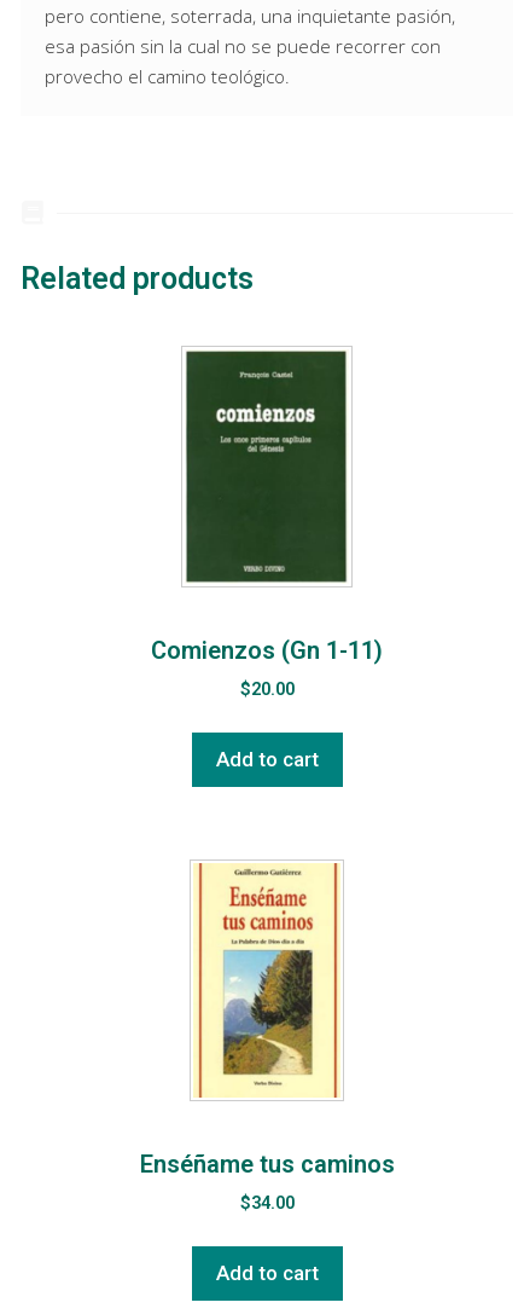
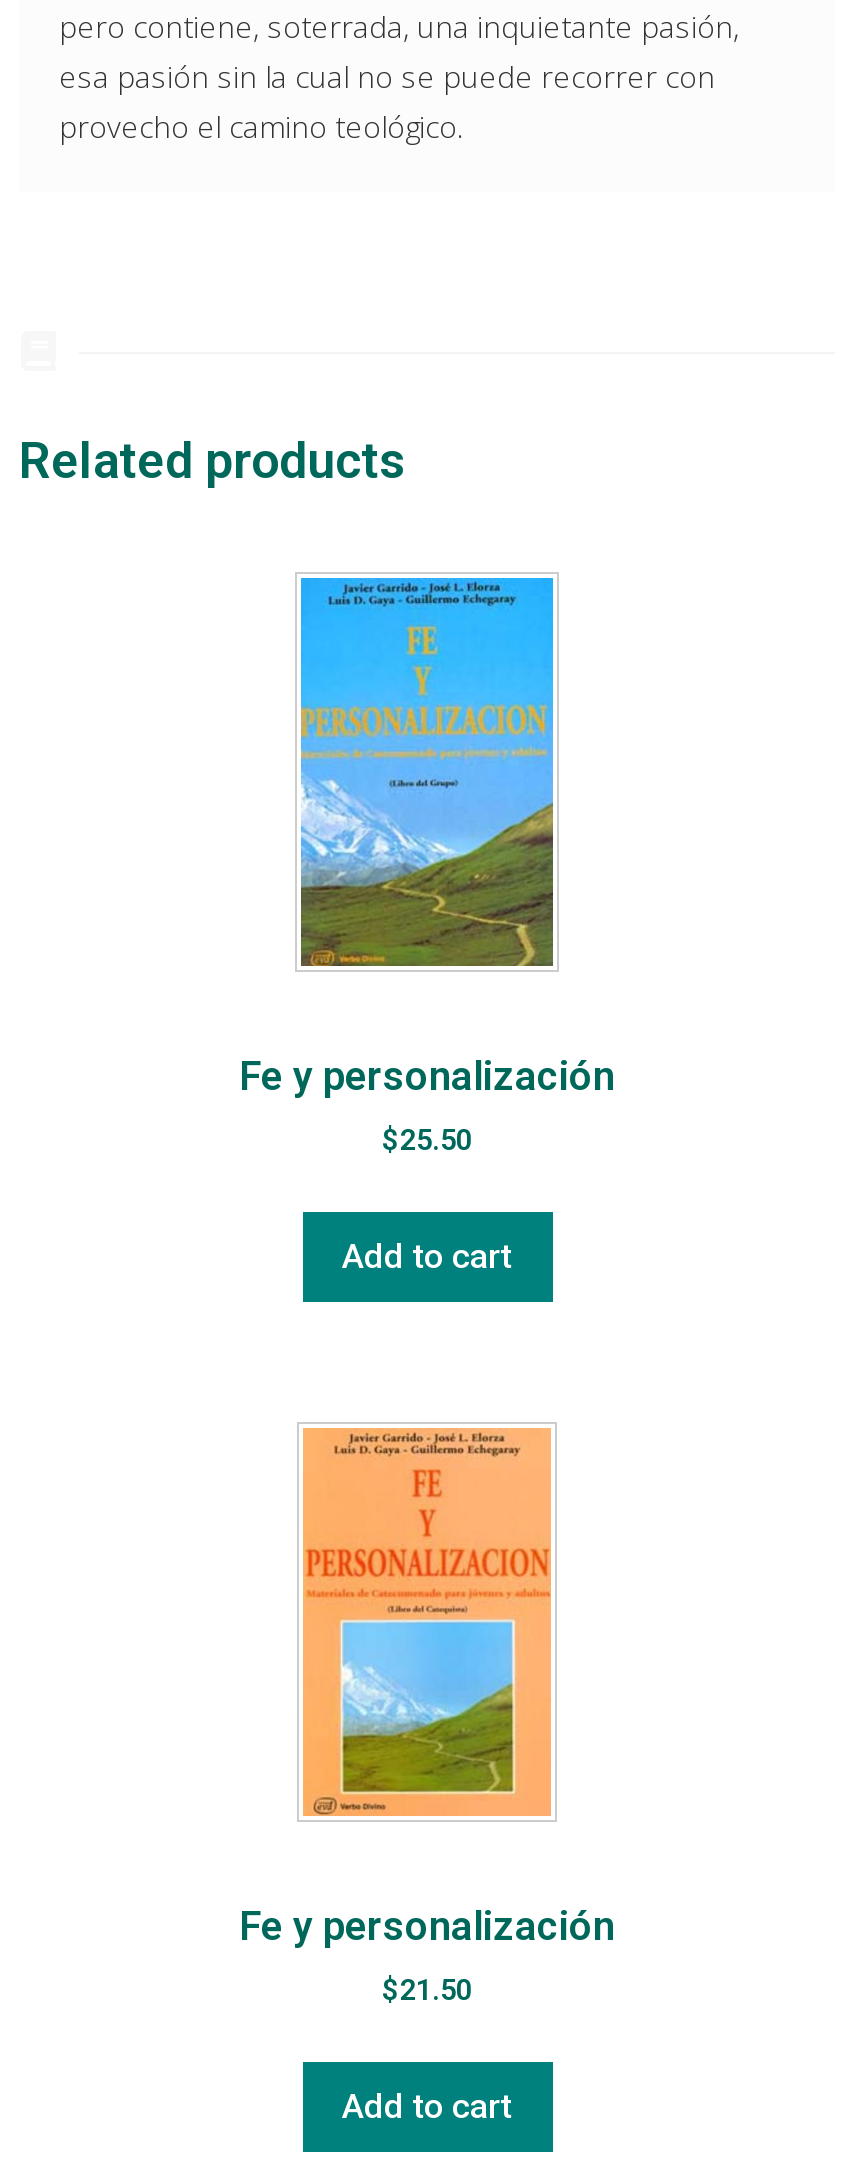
[185,349,348,584] [image] -> [293,576,559,968] [image]
[151,636,383,665] Comienzos (Gn 1-11) -> [239,1052,615,1100] Fe y personalización
[240,678,294,700] $20.00 -> [382,1122,472,1158] $25.50
[192,864,342,1096] [image] -> [301,1428,553,1816] [image]
[139,1150,394,1179] Enséñame tus caminos -> [239,1902,615,1950] Fe y personalización
[240,1192,294,1214] $34.00 -> [382,1972,472,2008] $21.50

